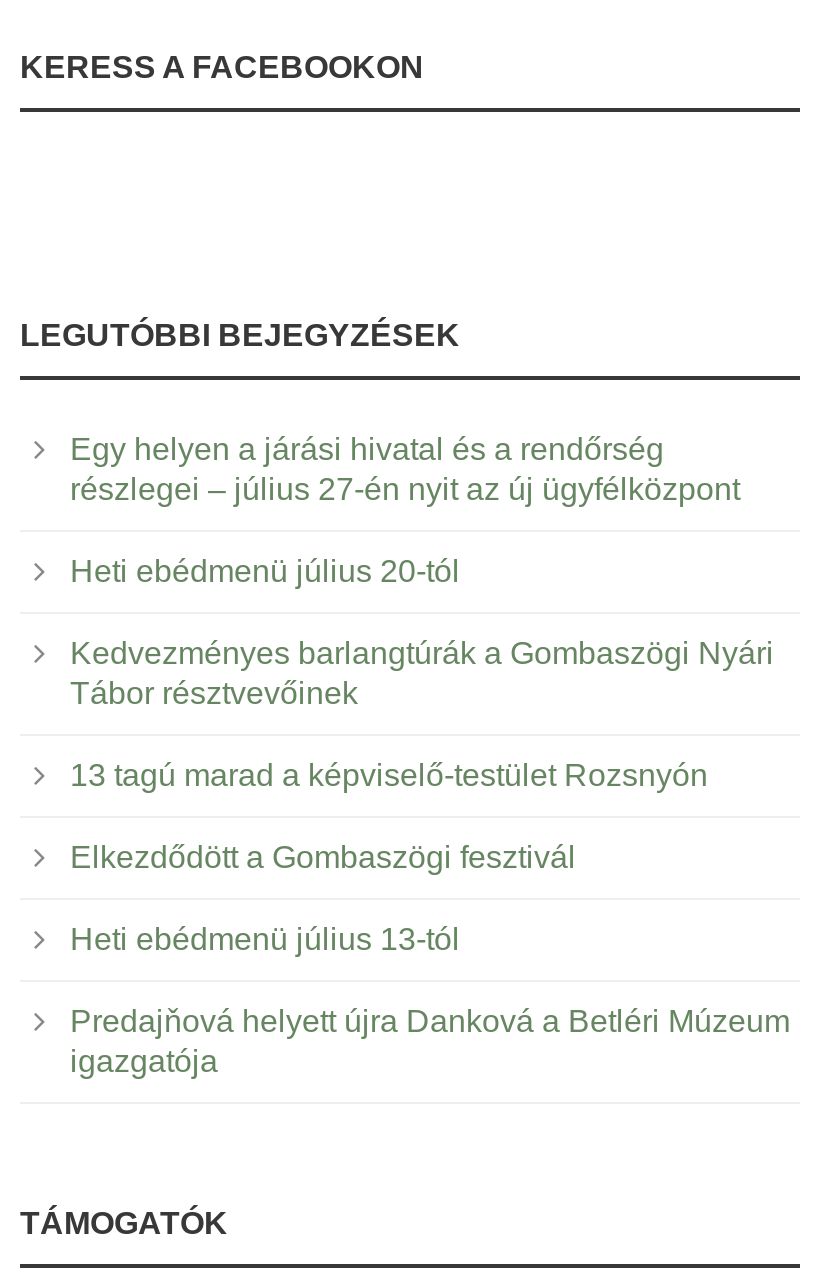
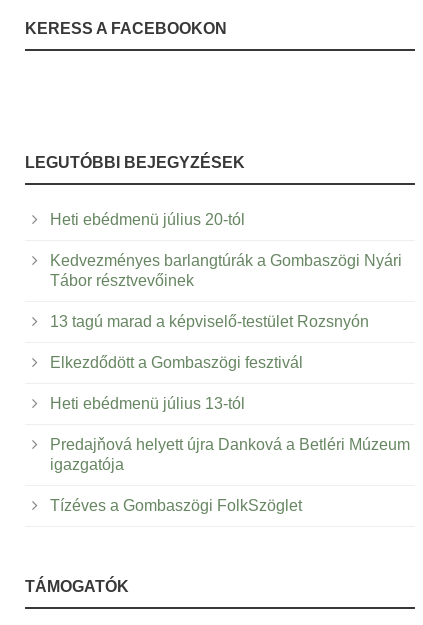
[70,432,740,506] Egy helyen a járási hivatal és a rendőrség | részlegei – július 27-én nyit az új ügyfélközpont -> none
moved [70,554,790,1078] -> [50,211,410,473]: Heti ebédmenü július 20-tól | Kedvezményes barlangtúrák a Gombaszögi Nyári | Tábor résztvevőinek | 13 tagú marad a képviselő-testület Rozsnyón | Elkezdődött a Gombaszögi fesztivál | Heti ebédmenü július 13-tól | Predajňová helyett újra Danková a Betléri Múzeum | igazgatója
none -> [50,497,302,514] Tízéves a Gombaszögi FolkSzöglet

